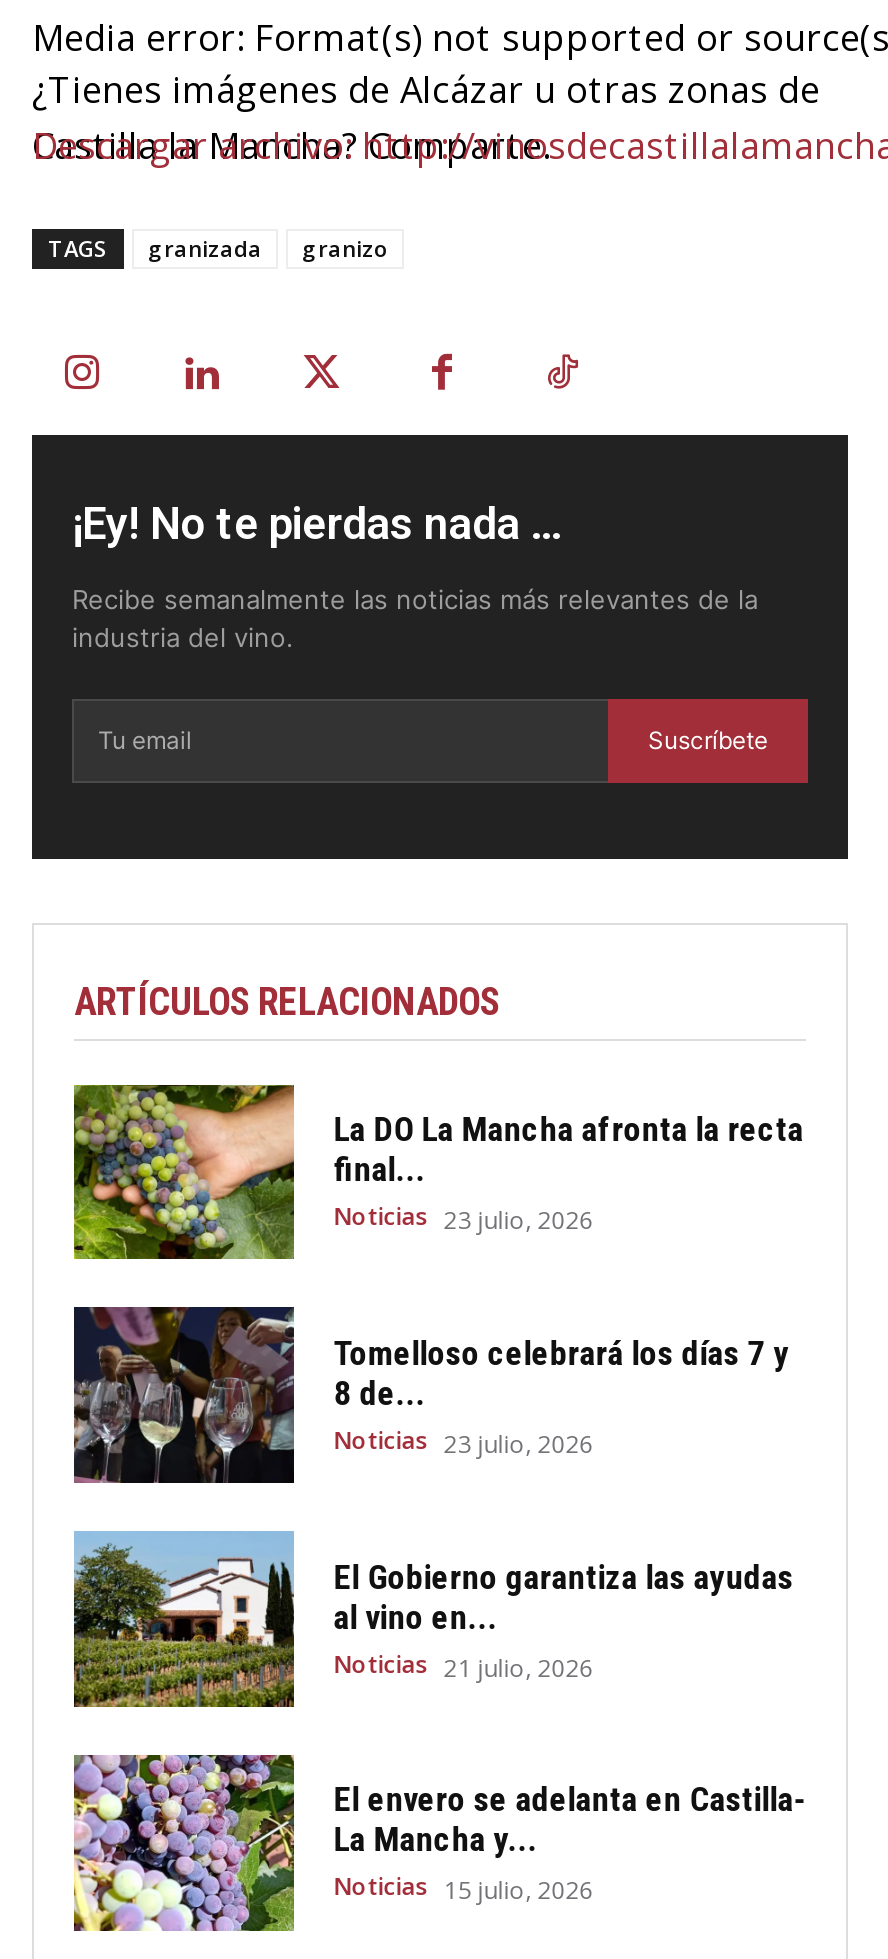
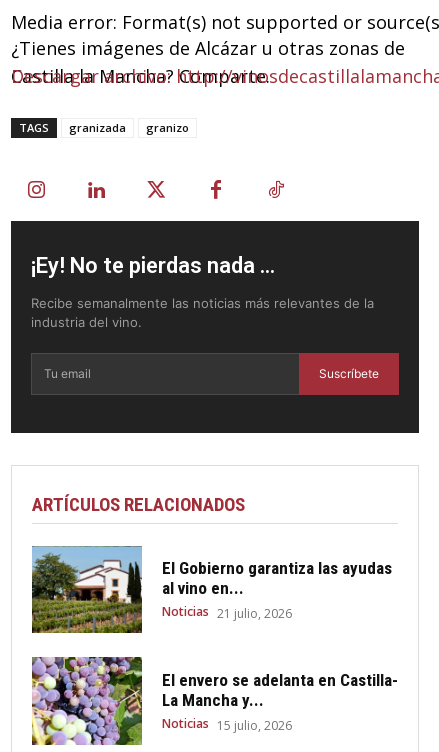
[72,1083,804,1461] [image] | La DO La Mancha afronta la recta | final... | Noticias 23 julio, 2026 | Tomelloso celebrará los días 7 y | 8 de... | Noticias 23 julio, 2026 -> none
[72,1305,296,1485] [image] -> none

